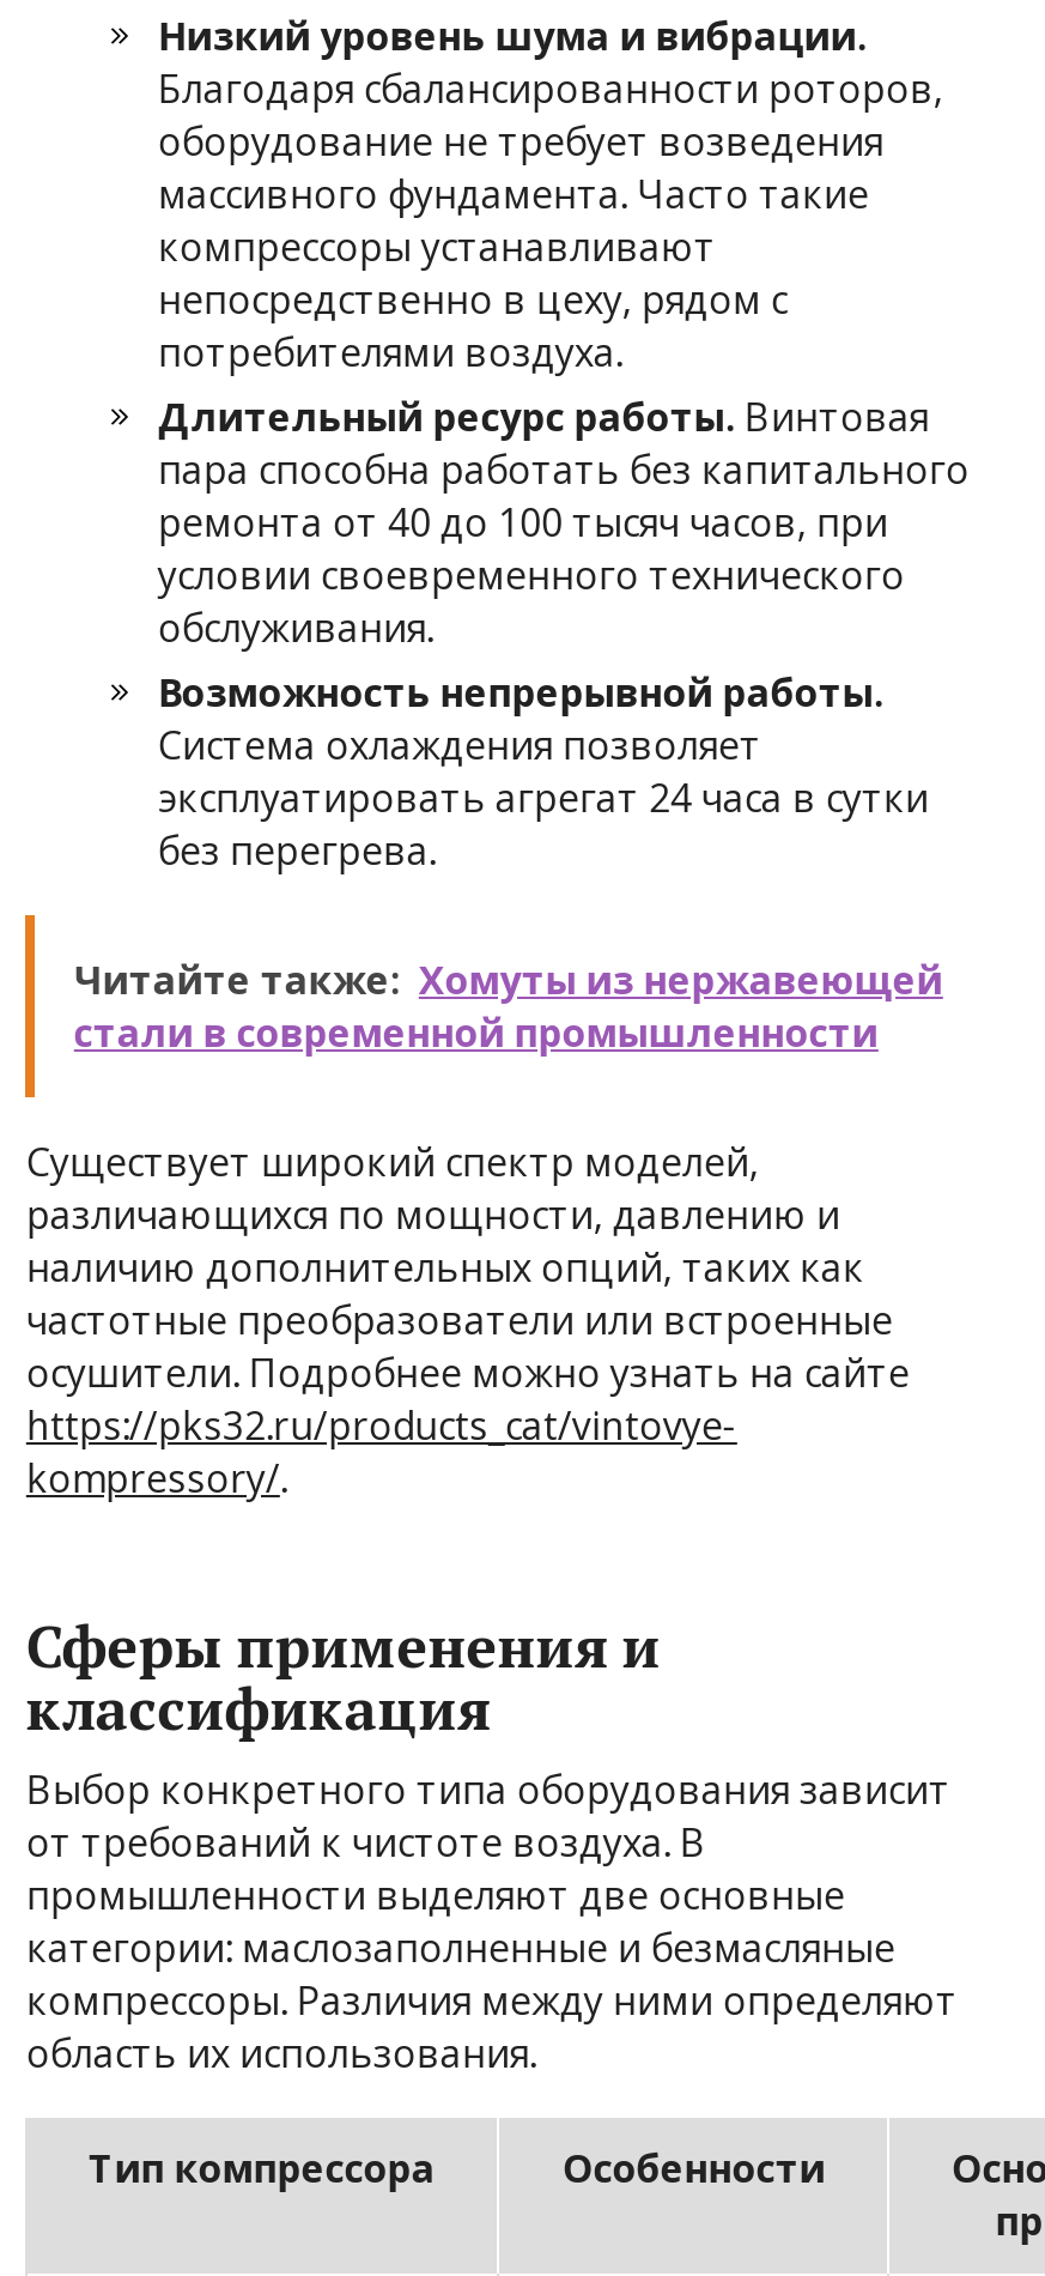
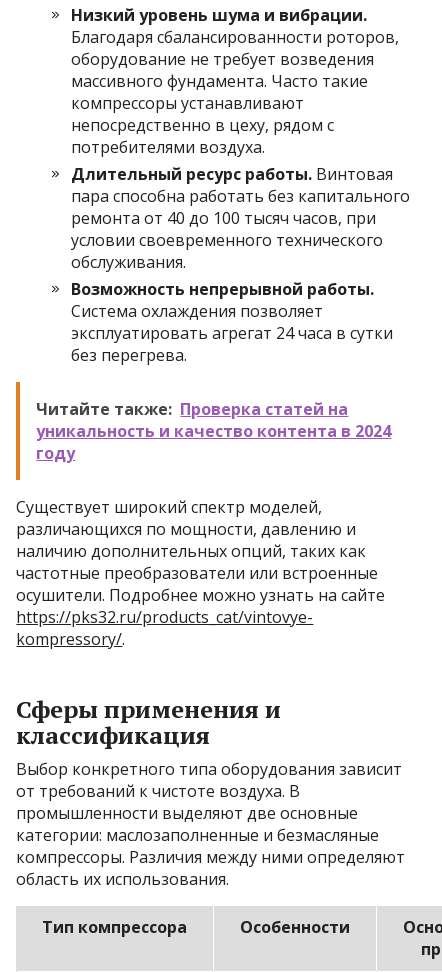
[74,953,943,1058] Читайте также: Хомуты из нержавеющей | стали в современной промышленности -> [36,398,391,464] Читайте также: Проверка статей на | уникальность и качество контента в 2024 | году

